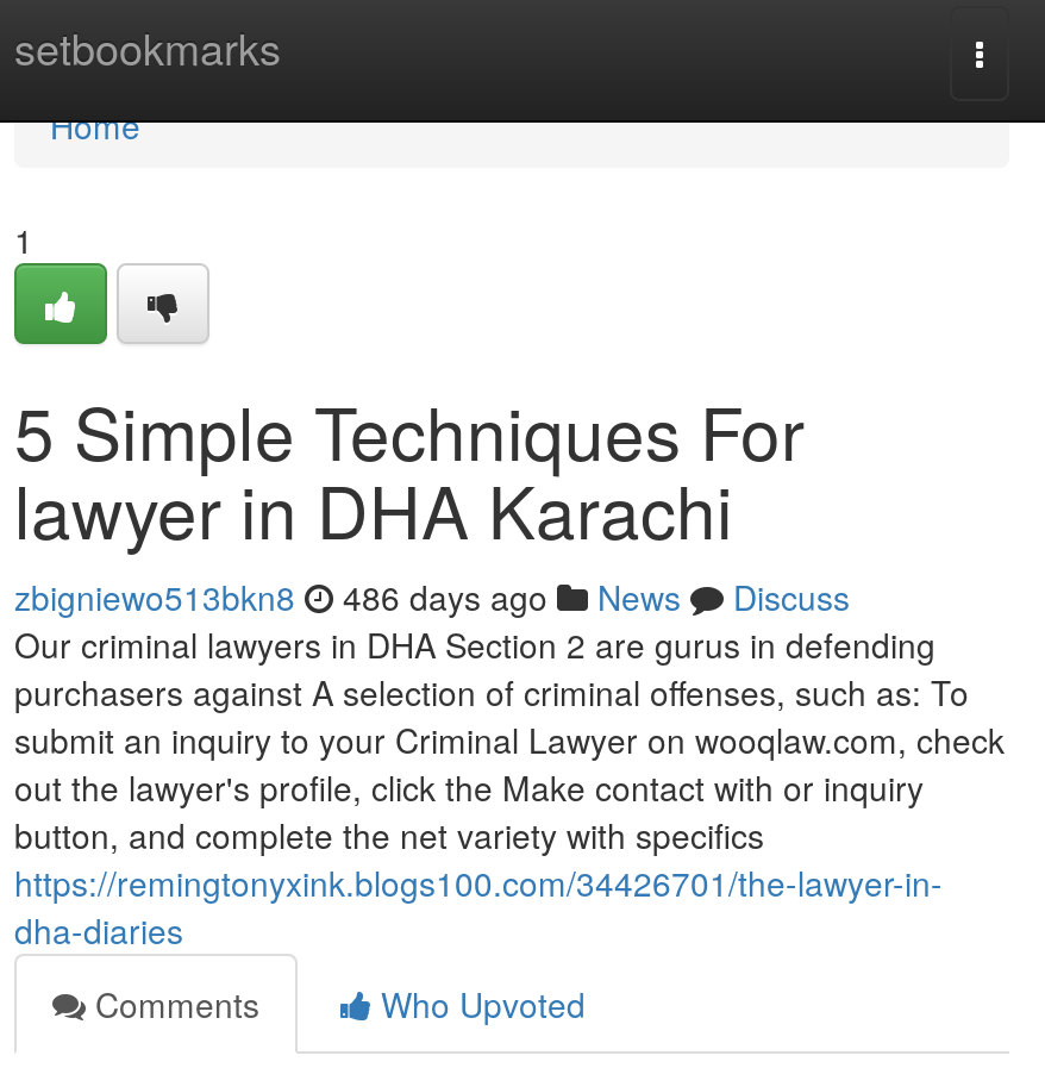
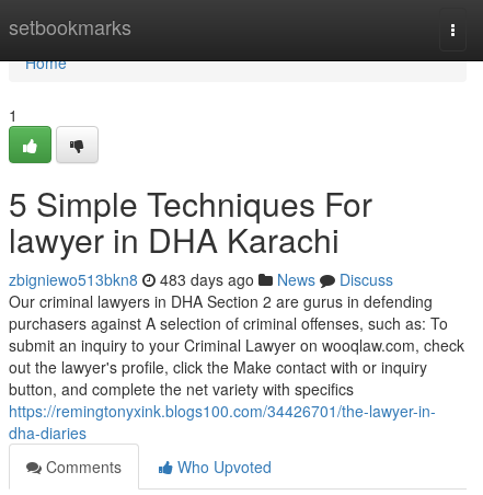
[14,573,850,620] zbigniewo513bkn8 486 days ago News Discuss -> [9,268,393,290] zbigniewo513bkn8 483 days ago News Discuss

